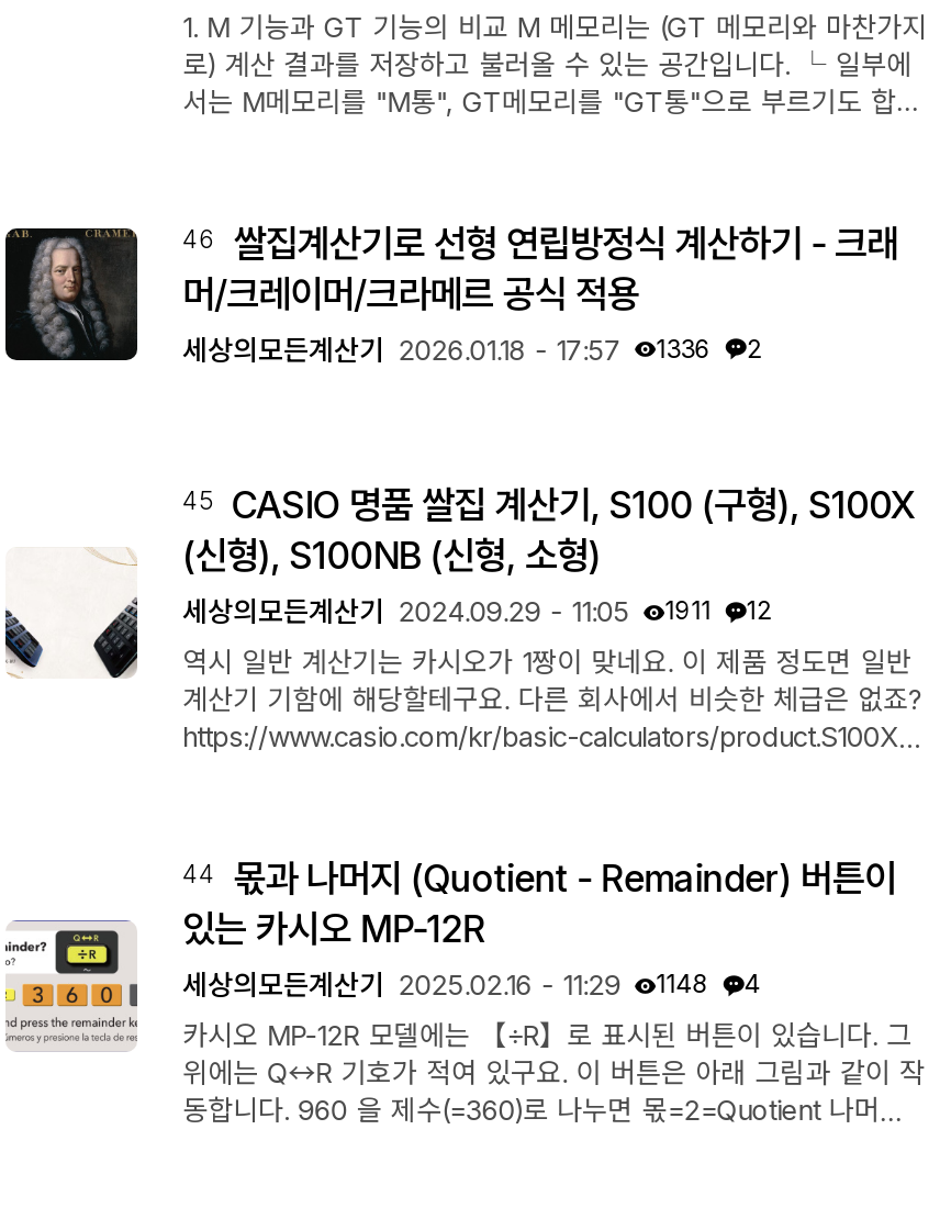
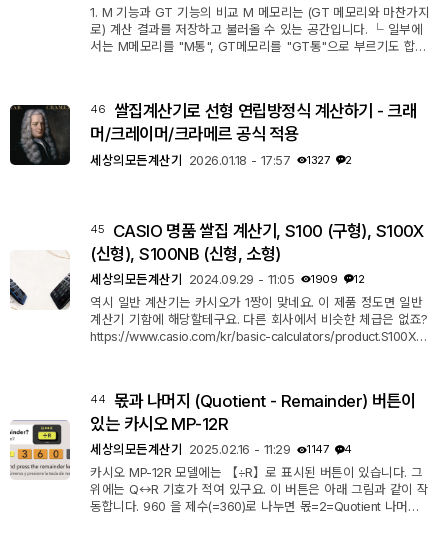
[182,333,761,366] 세상의모든계산기 2026.01.18 - 17:57 1336 2 -> [90,153,352,168] 세상의모든계산기 2026.01.18 - 17:57 1327 2
[182,595,771,628] 세상의모든계산기 2024.09.29 - 11:05 1911 12 -> [90,272,364,287] 세상의모든계산기 2024.09.29 - 11:05 1909 12
[182,969,761,1002] 세상의모든계산기 2025.02.16 - 11:29 1148 4 -> [90,442,352,457] 세상의모든계산기 2025.02.16 - 11:29 1147 4

